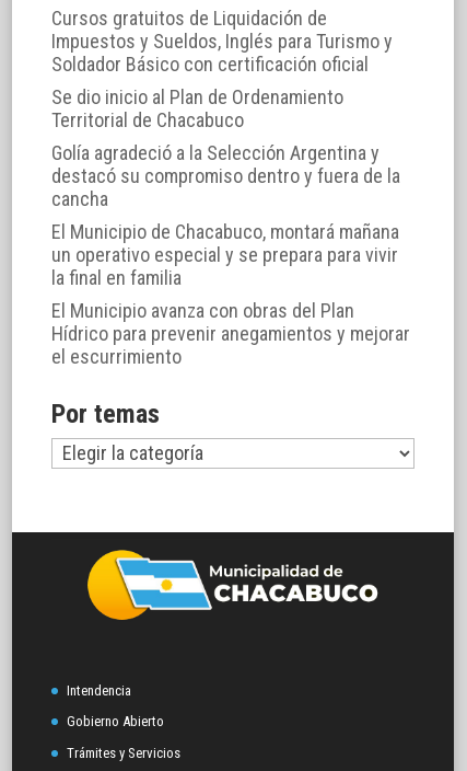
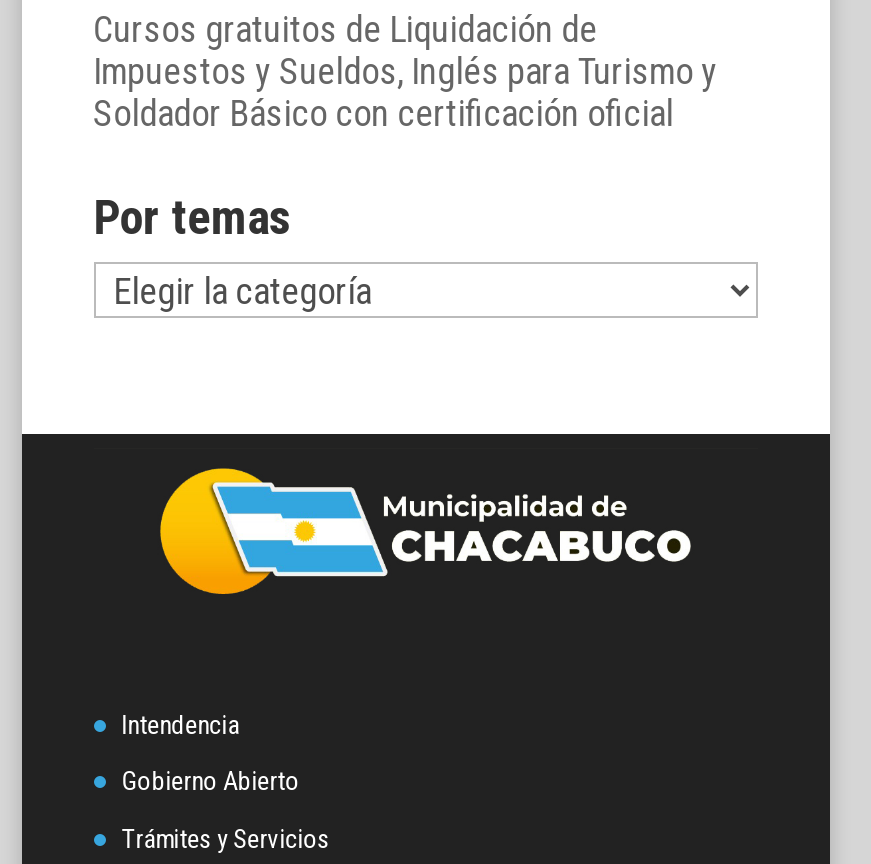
[51,85,410,368] Se dio inicio al Plan de Ordenamiento | Territorial de Chacabuco | Golía agradeció a la Selección Argentina y | destacó su compromiso dentro y fuera de la | cancha | El Municipio de Chacabuco, montará mañana | un operativo especial y se prepara para vivir | la final en familia | El Municipio avanza con obras del Plan | Hídrico para prevenir anegamientos y mejorar | el escurrimiento -> none

